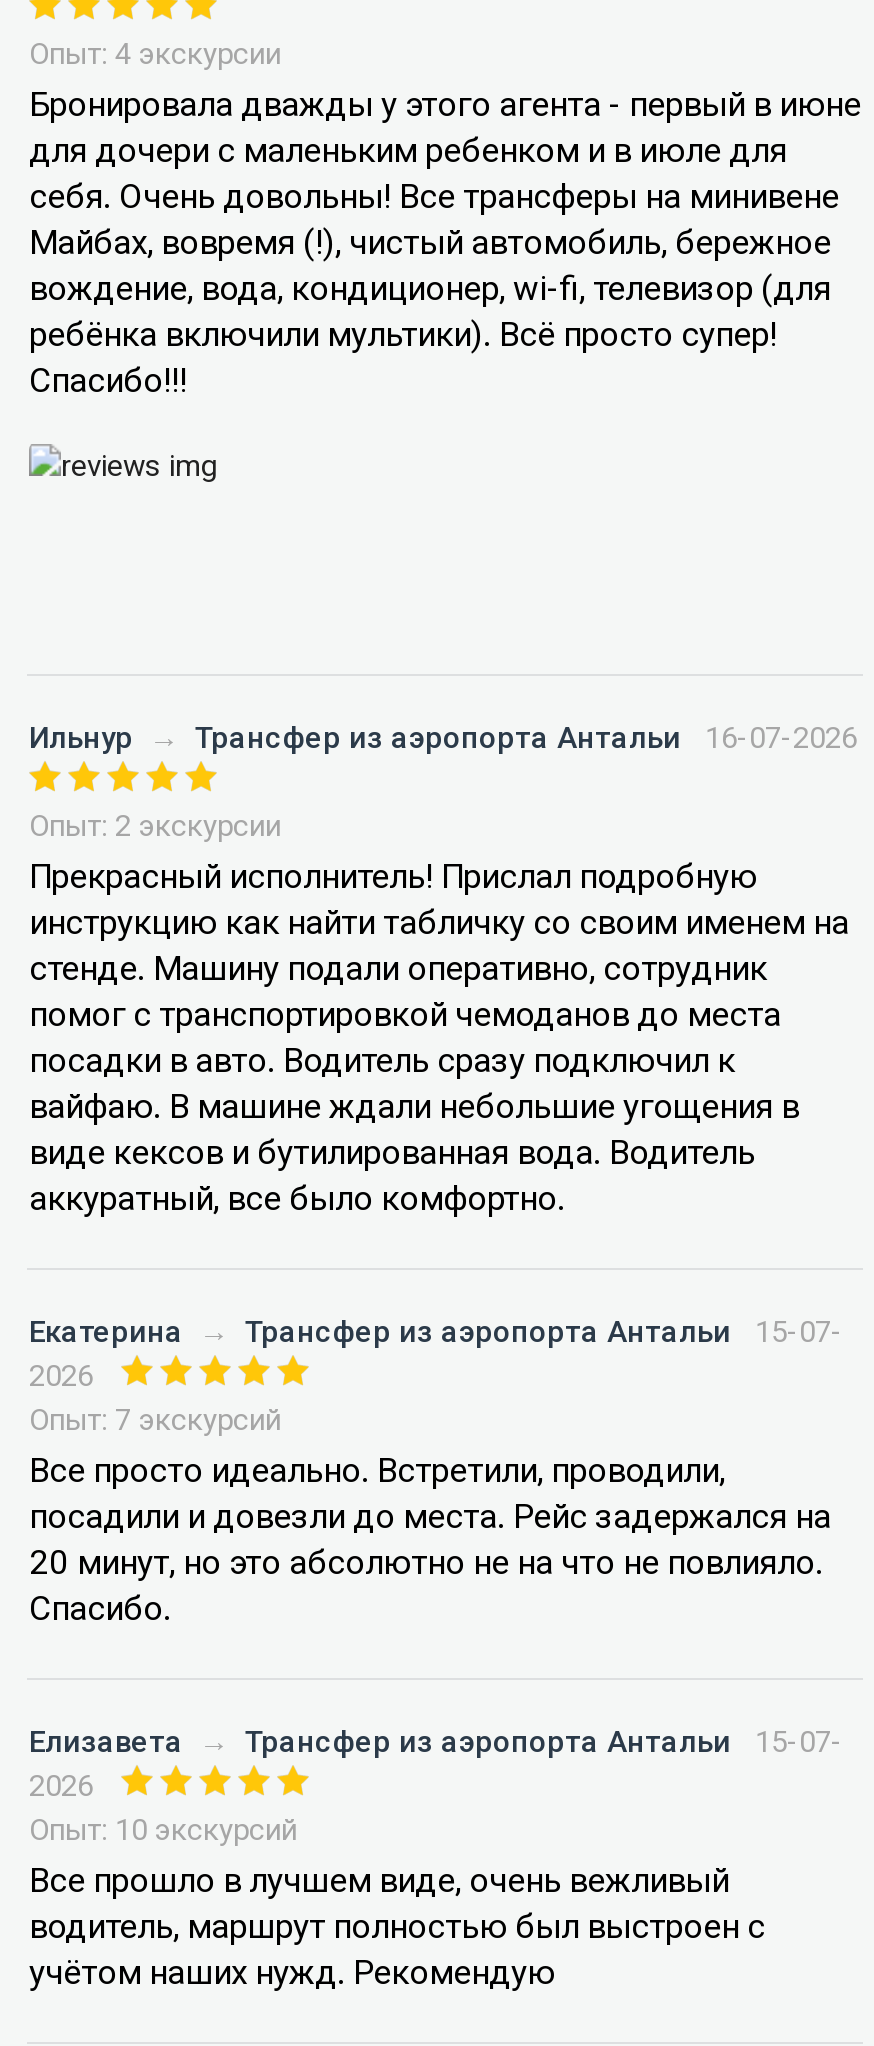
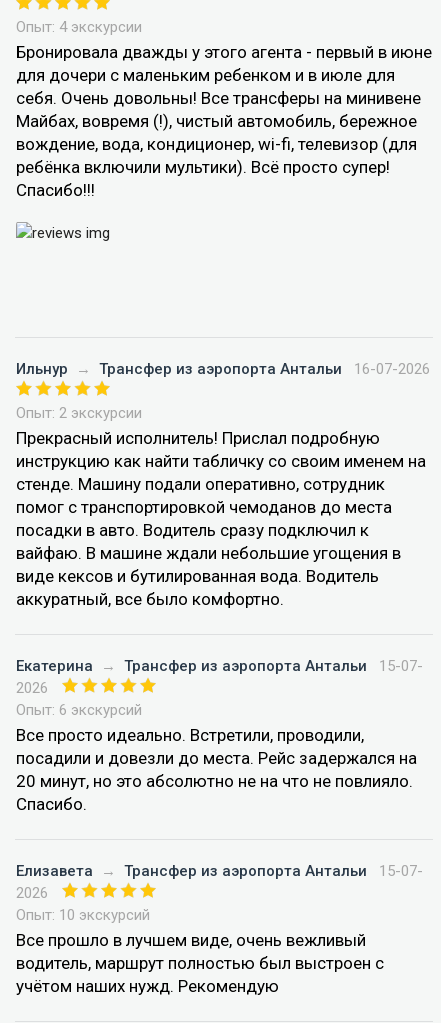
[29,1402,281,1438] Опыт: 7 экскурсий -> [16,701,142,719] Опыт: 6 экскурсий

